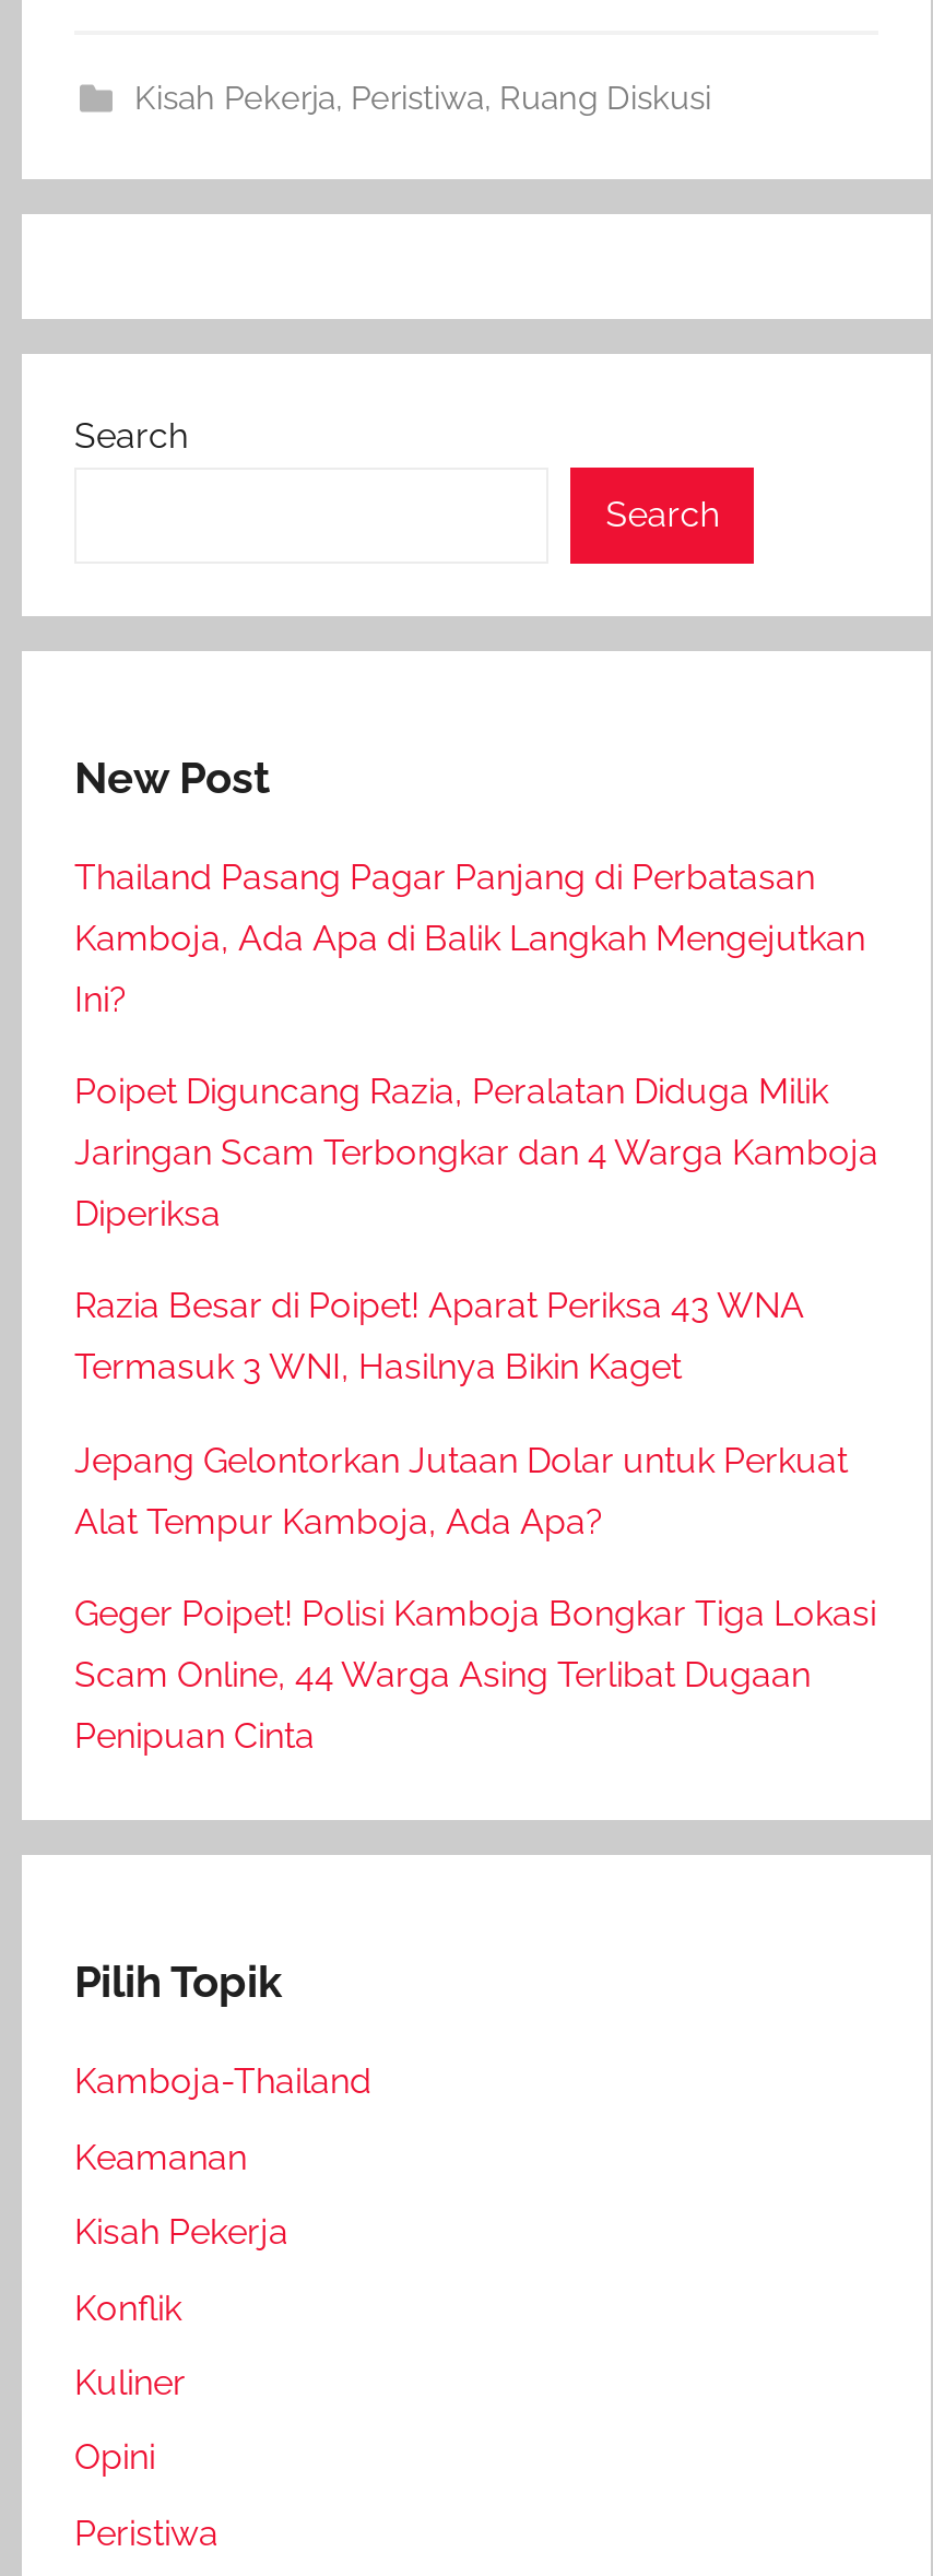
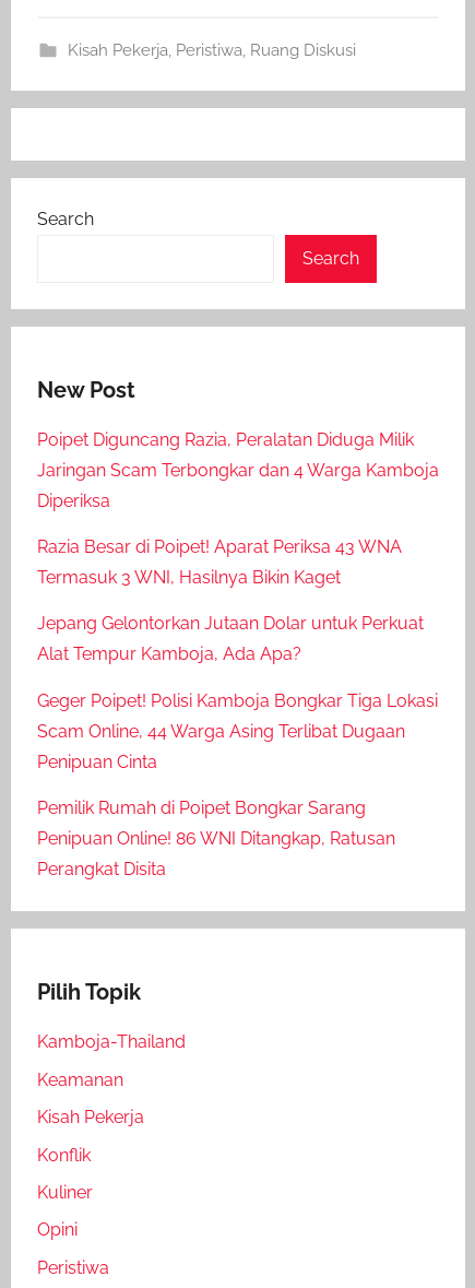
[74,856,865,1020] Thailand Pasang Pagar Panjang di Perbatasan | Kamboja, Ada Apa di Balik Langkah Mengejutkan | Ini? -> none
moved [74,1071,878,1757] -> [37,429,439,772]: Poipet Diguncang Razia, Peralatan Diduga Milik | Jaringan Scam Terbongkar dan 4 Warga Kamboja | Diperiksa | ... | Scam Online, 44 Warga Asing Terlibat Dugaan | Penipuan Cinta
none -> [37,798,395,880] Pemilik Rumah di Poipet Bongkar Sarang | Penipuan Online! 86 WNI Ditangkap, Ratusan | Perangkat Disita

